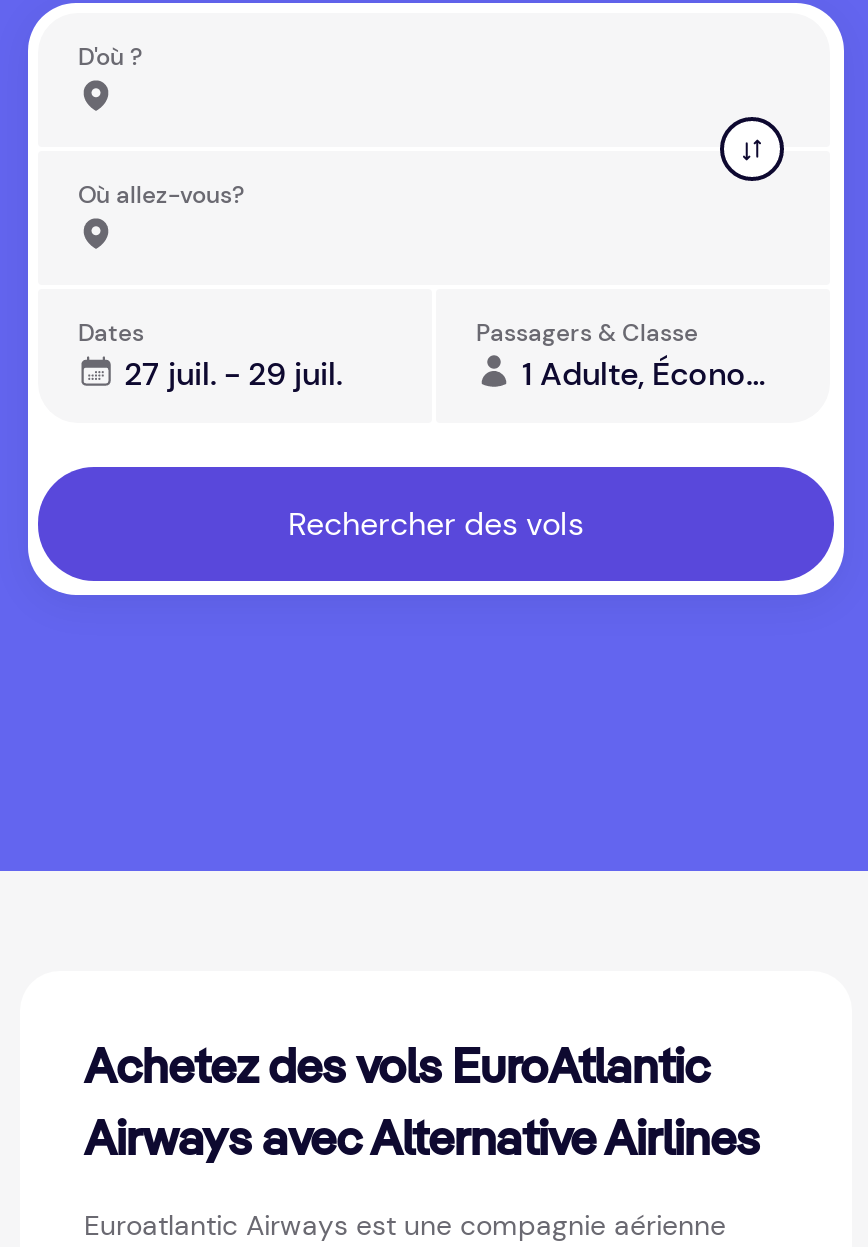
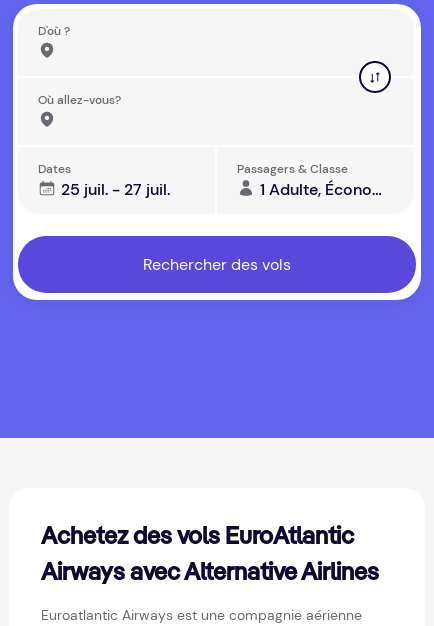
[124,353,342,395] 27 juil. - 29 juil. -> [61,179,170,200] 25 juil. - 27 juil.

